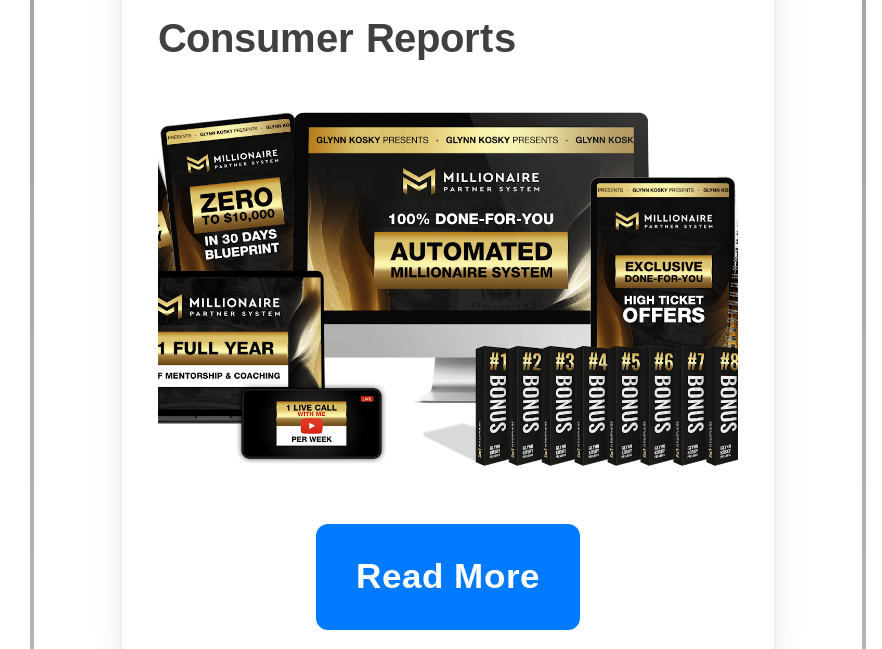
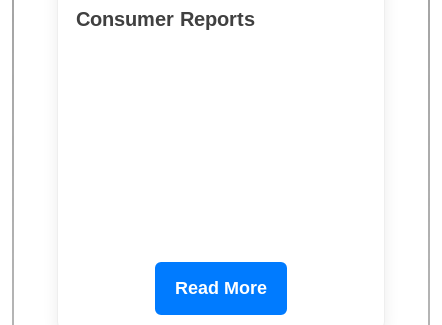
[156,111,740,467] [image] -> none

